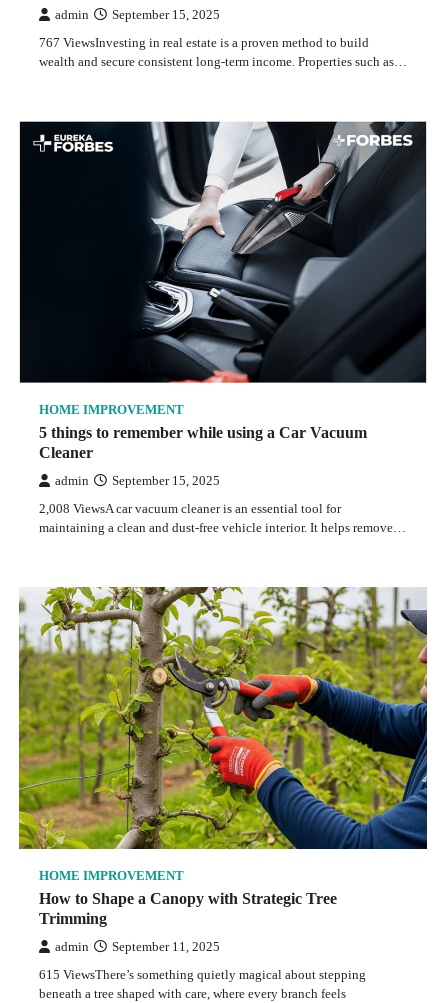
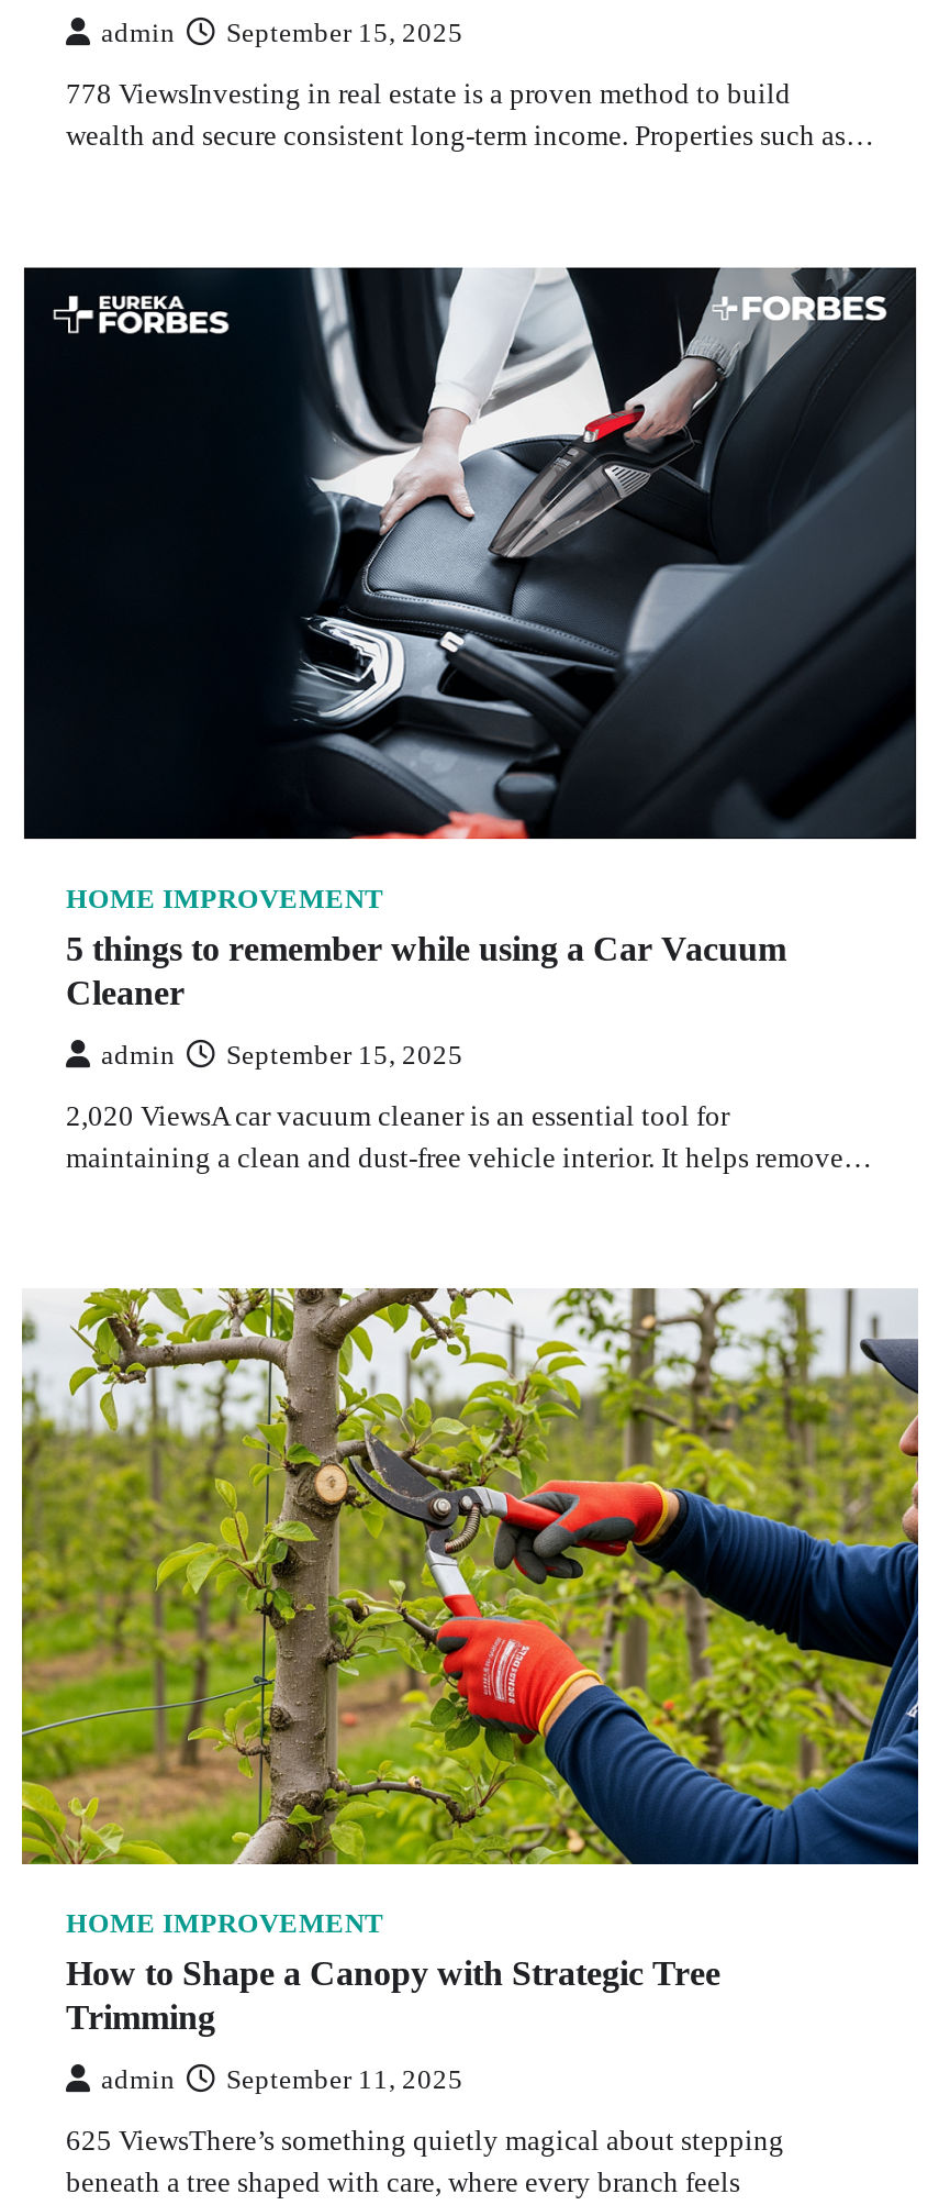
[39,35,369,50] 767 ViewsInvesting in real estate is a proven method to build -> [66,76,791,109] 778 ViewsInvesting in real estate is a proven method to build
[39,501,341,516] 2,008 ViewsA car vacuum cleaner is an essential tool for -> [66,1100,729,1133] 2,020 ViewsA car vacuum cleaner is an essential tool for
[39,966,366,981] 615 ViewsThere’s something quietly magical about stepping -> [66,2124,784,2157] 625 ViewsThere’s something quietly magical about stepping

